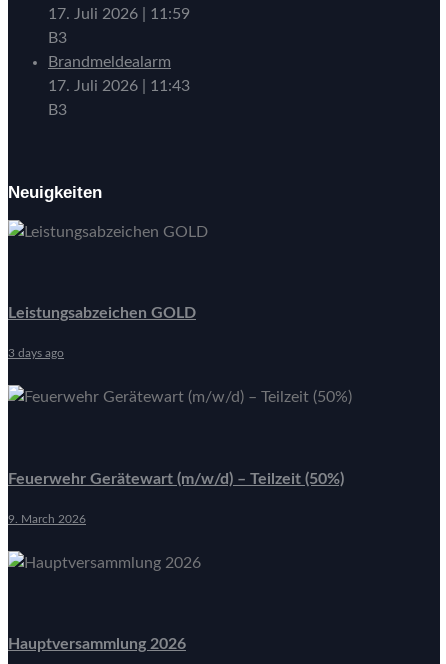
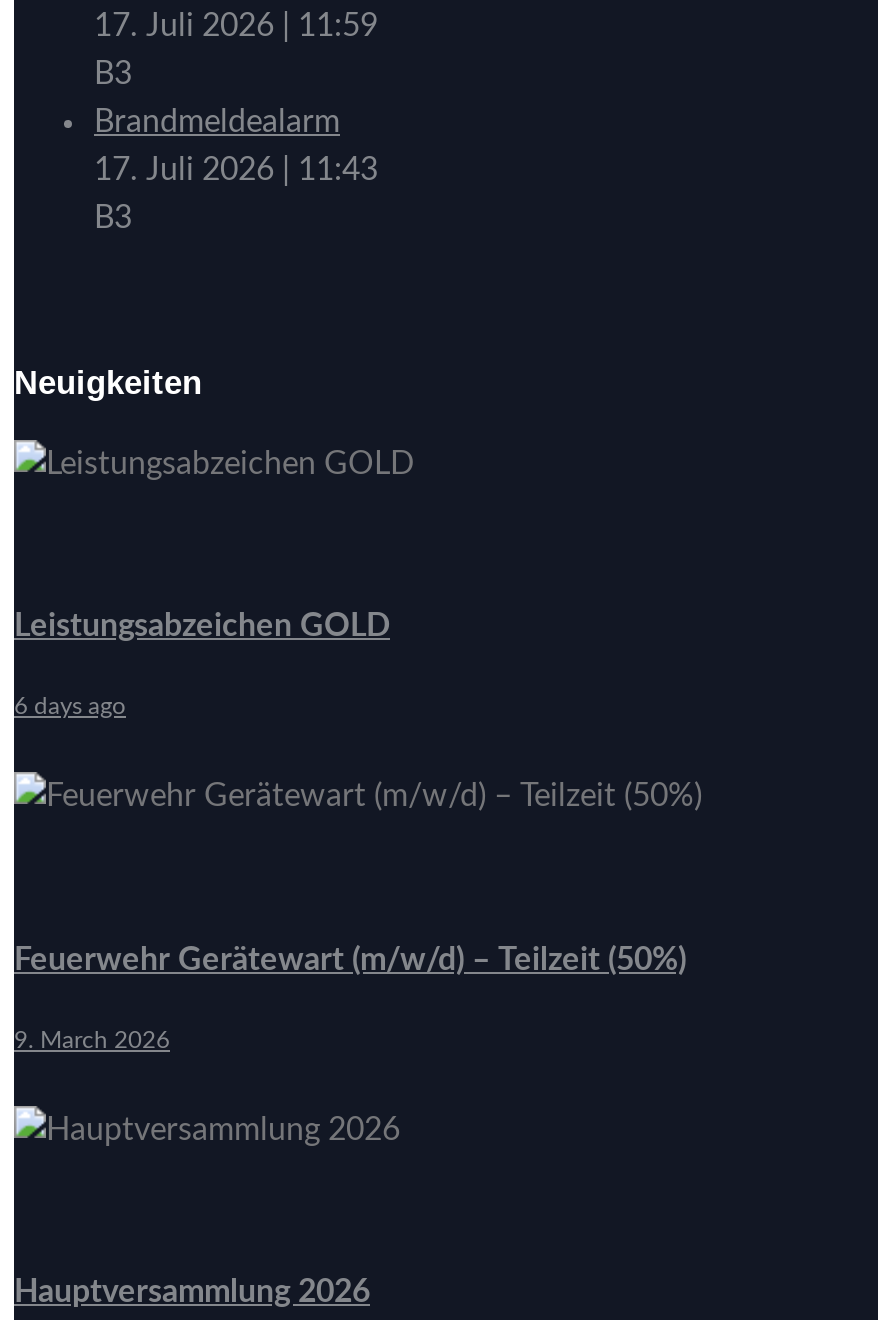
[8,347,64,359] 3 days ago -> [14,695,126,719] 6 days ago

